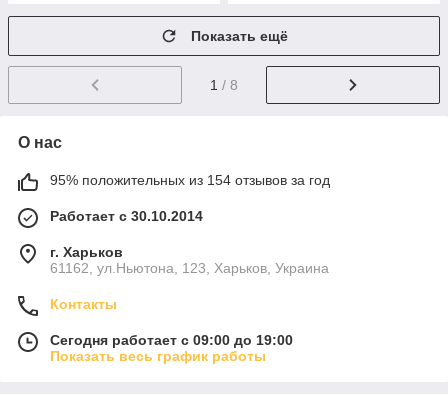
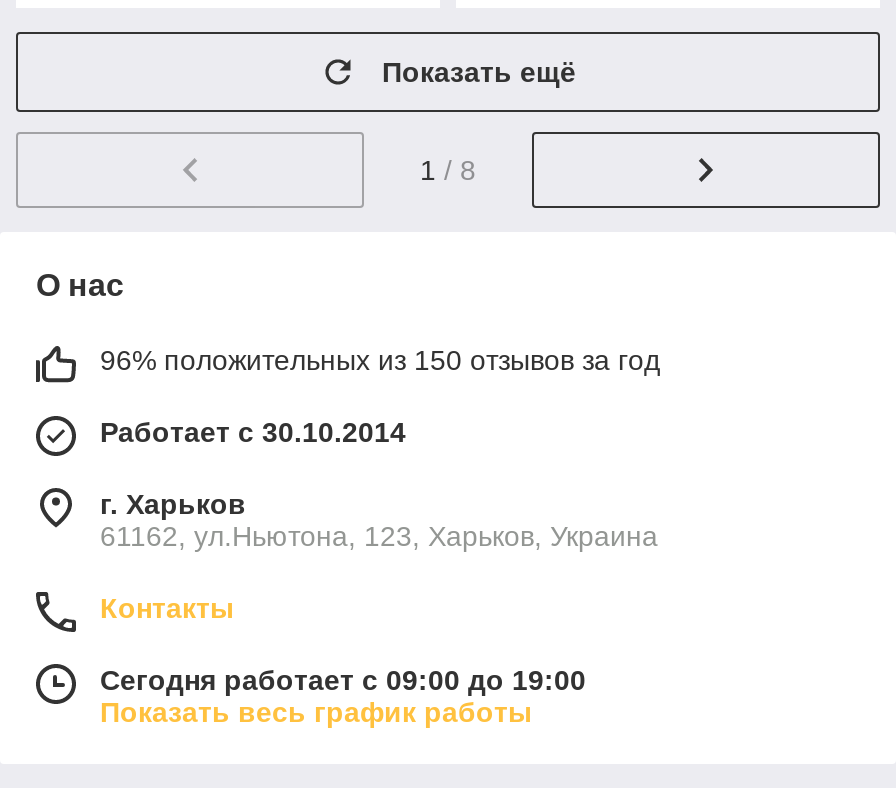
[50,172,330,188] 95% положительных из 154 отзывов за год -> [100,344,660,376] 96% положительных из 150 отзывов за год

